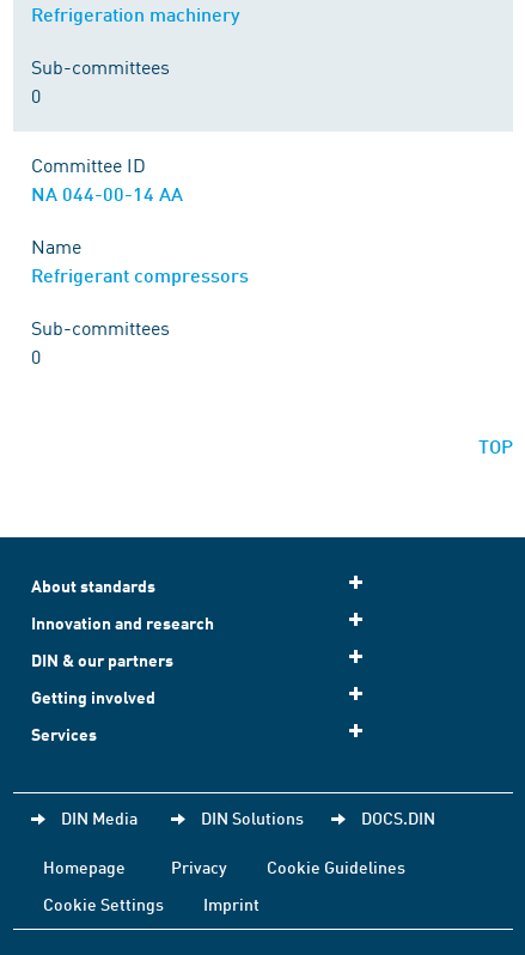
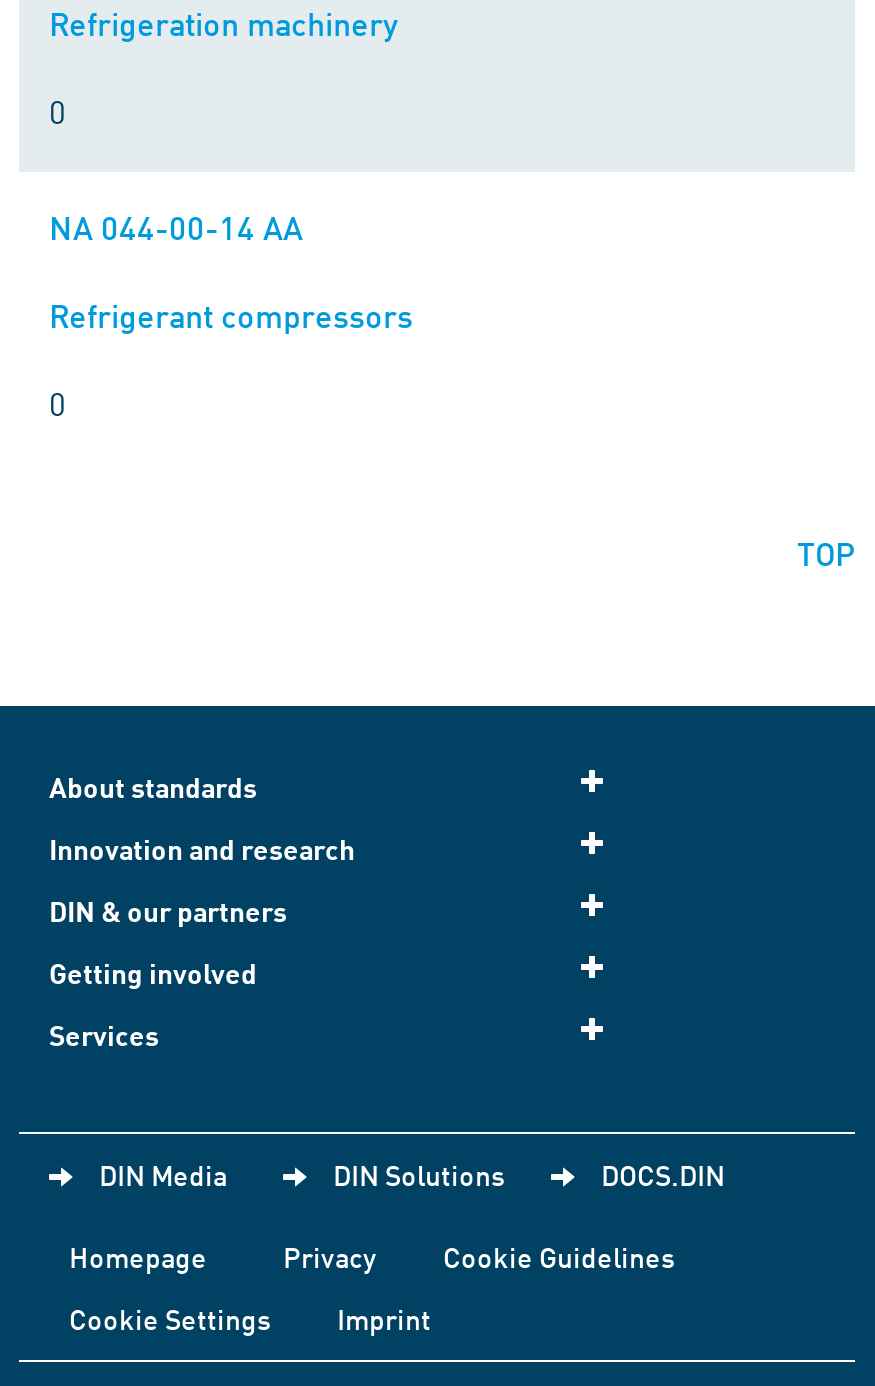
[31,53,170,79] Sub-committees -> none
[31,151,146,177] Committee ID -> none
[31,232,81,258] Name -> none
[31,314,170,340] Sub-committees -> none

